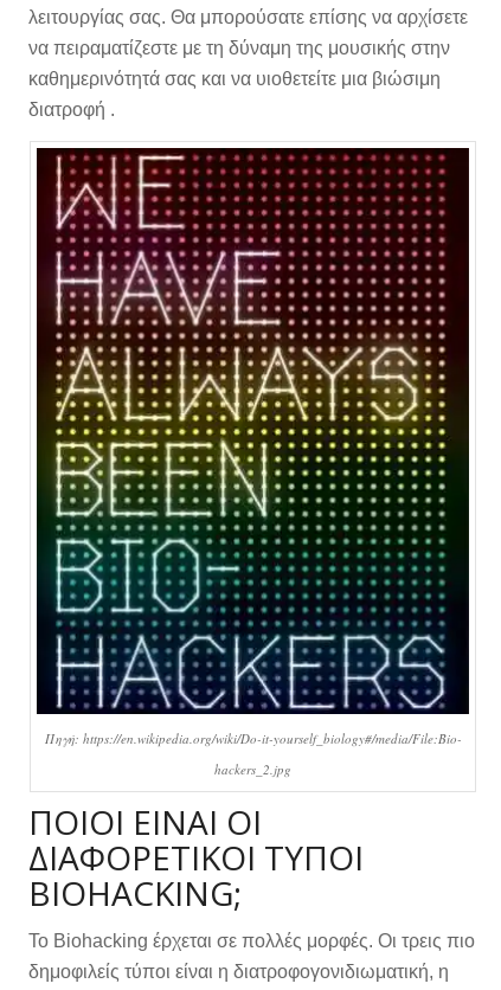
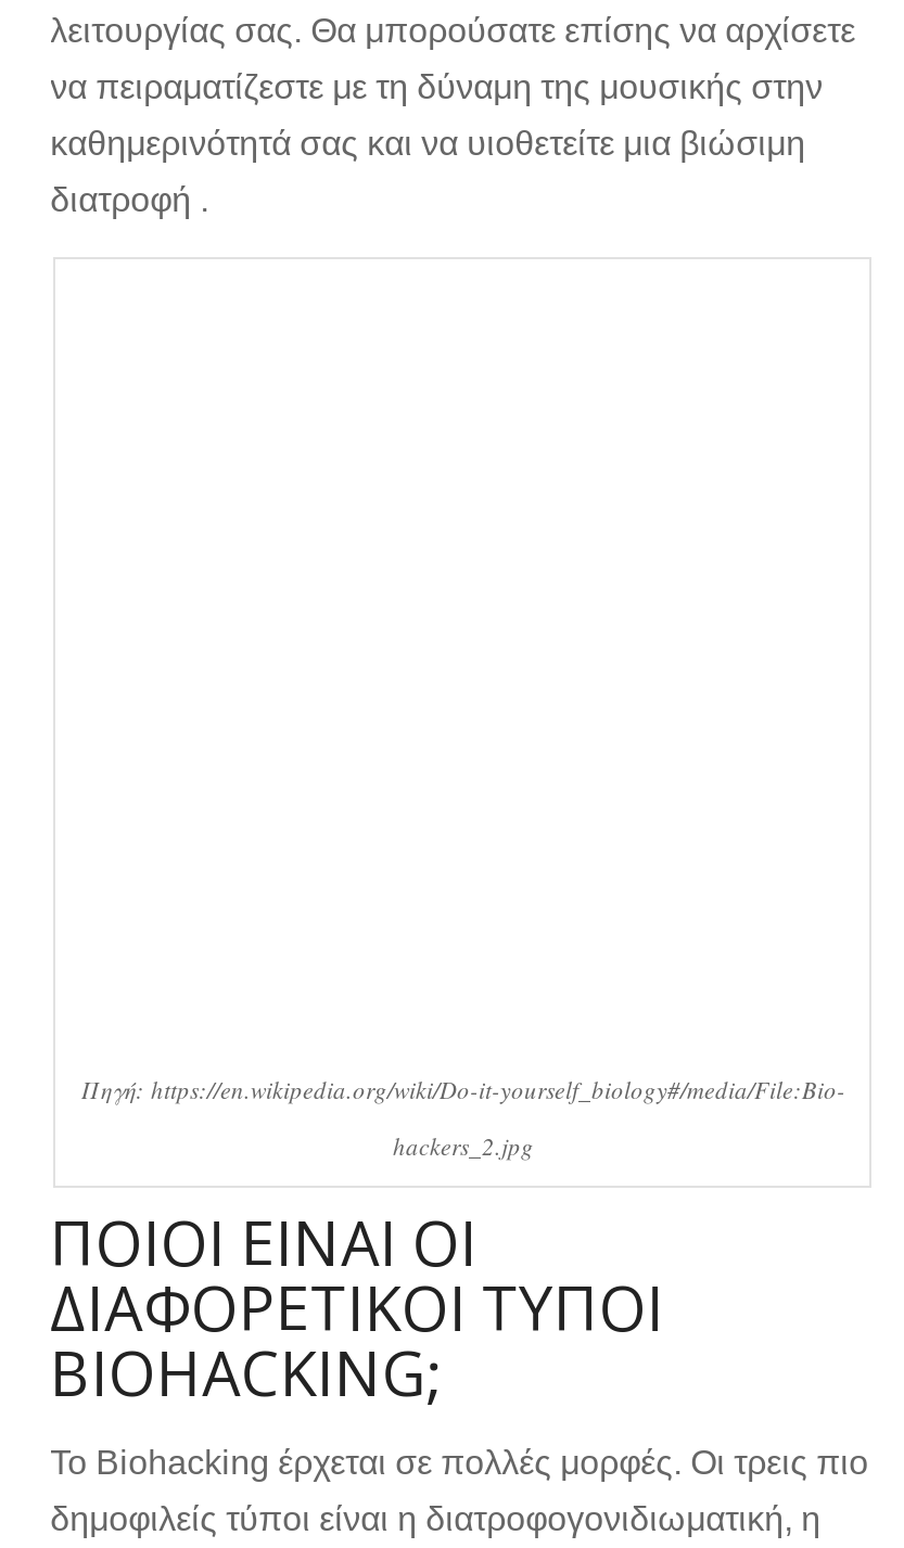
[36,147,470,715] [image] -> none

